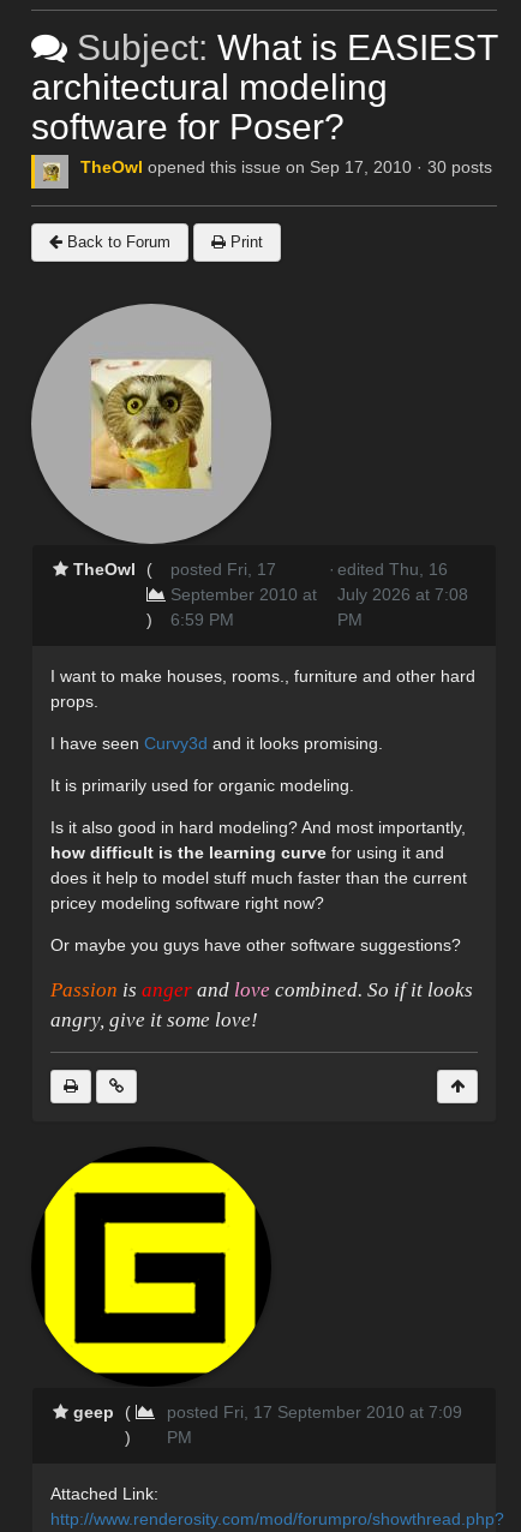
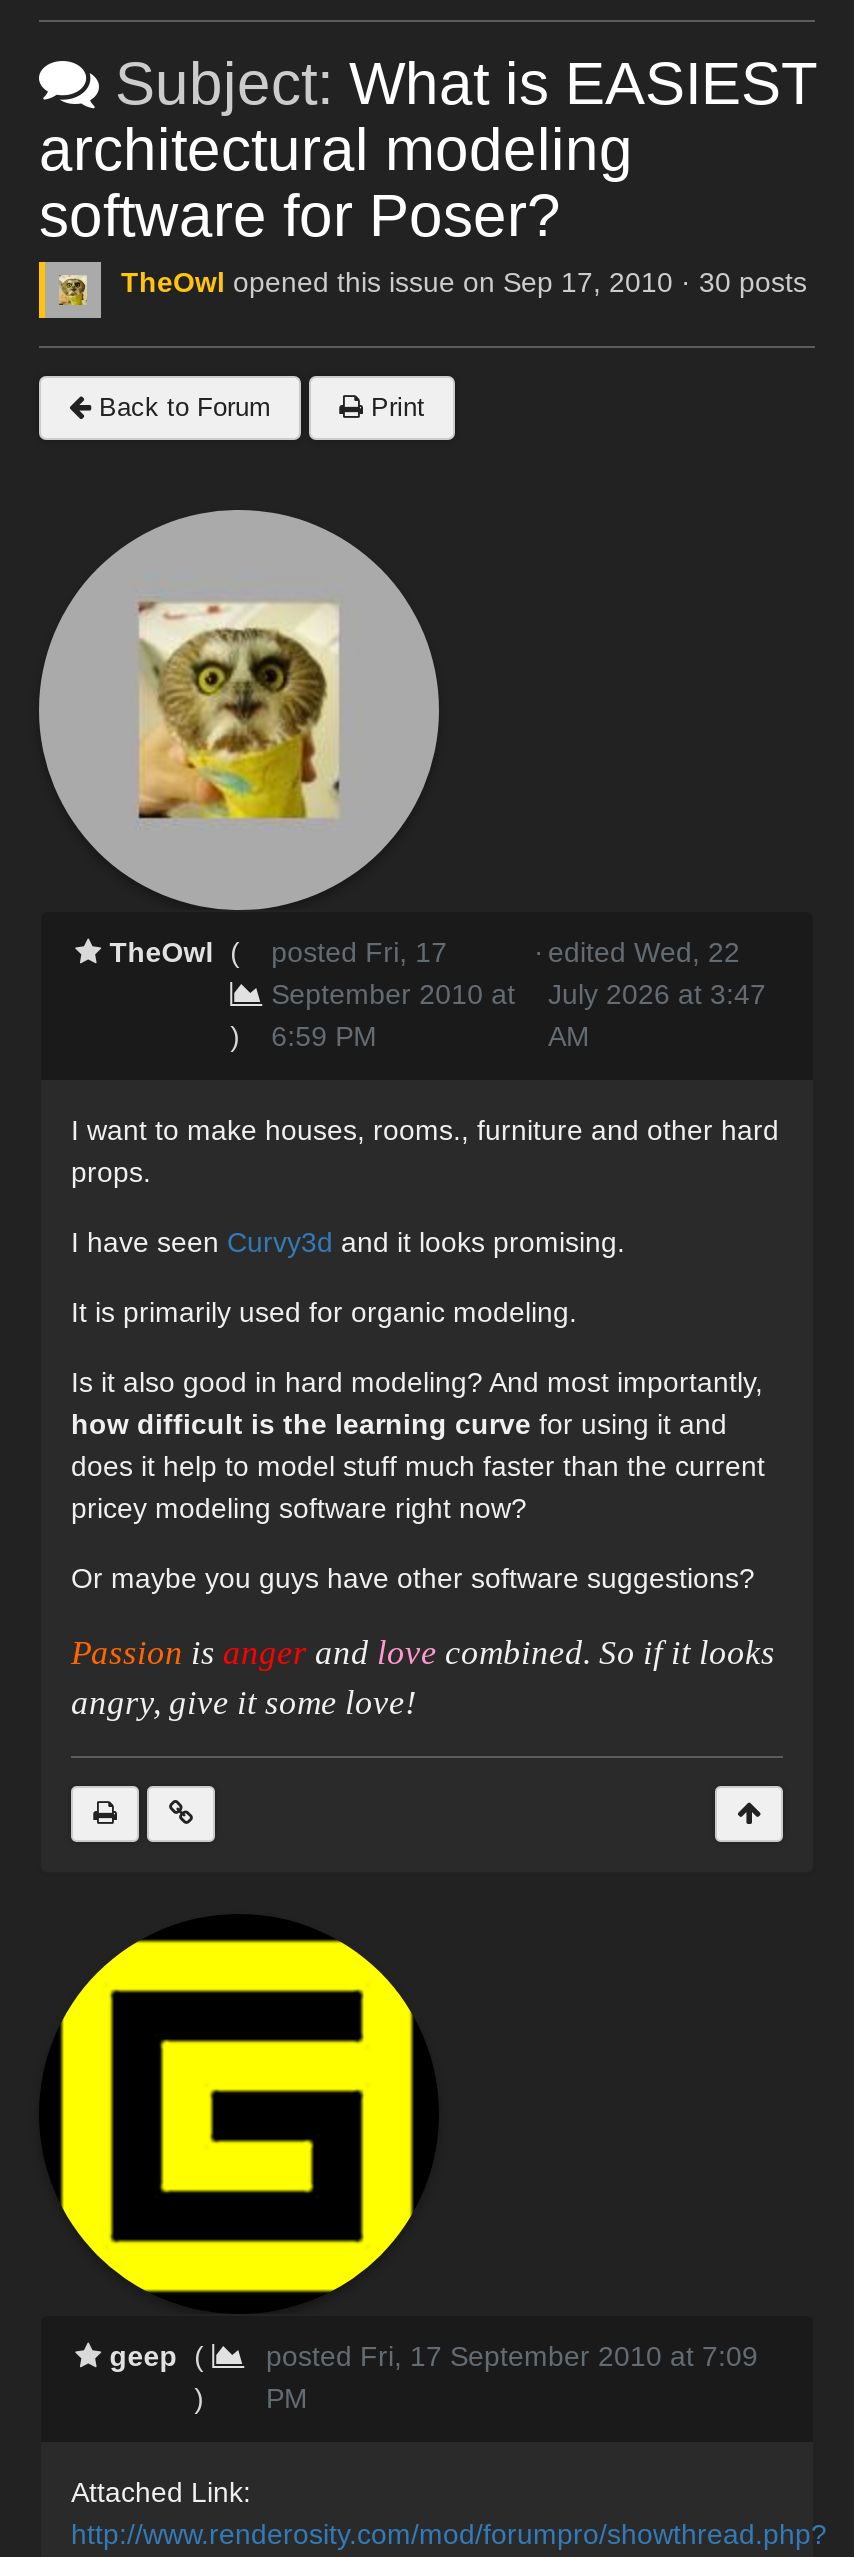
[329,559,469,629] · edited Thu, 16 | July 2026 at 7:08 | PM -> [534,937,766,1053] · edited Wed, 22 | July 2026 at 3:47 | AM

